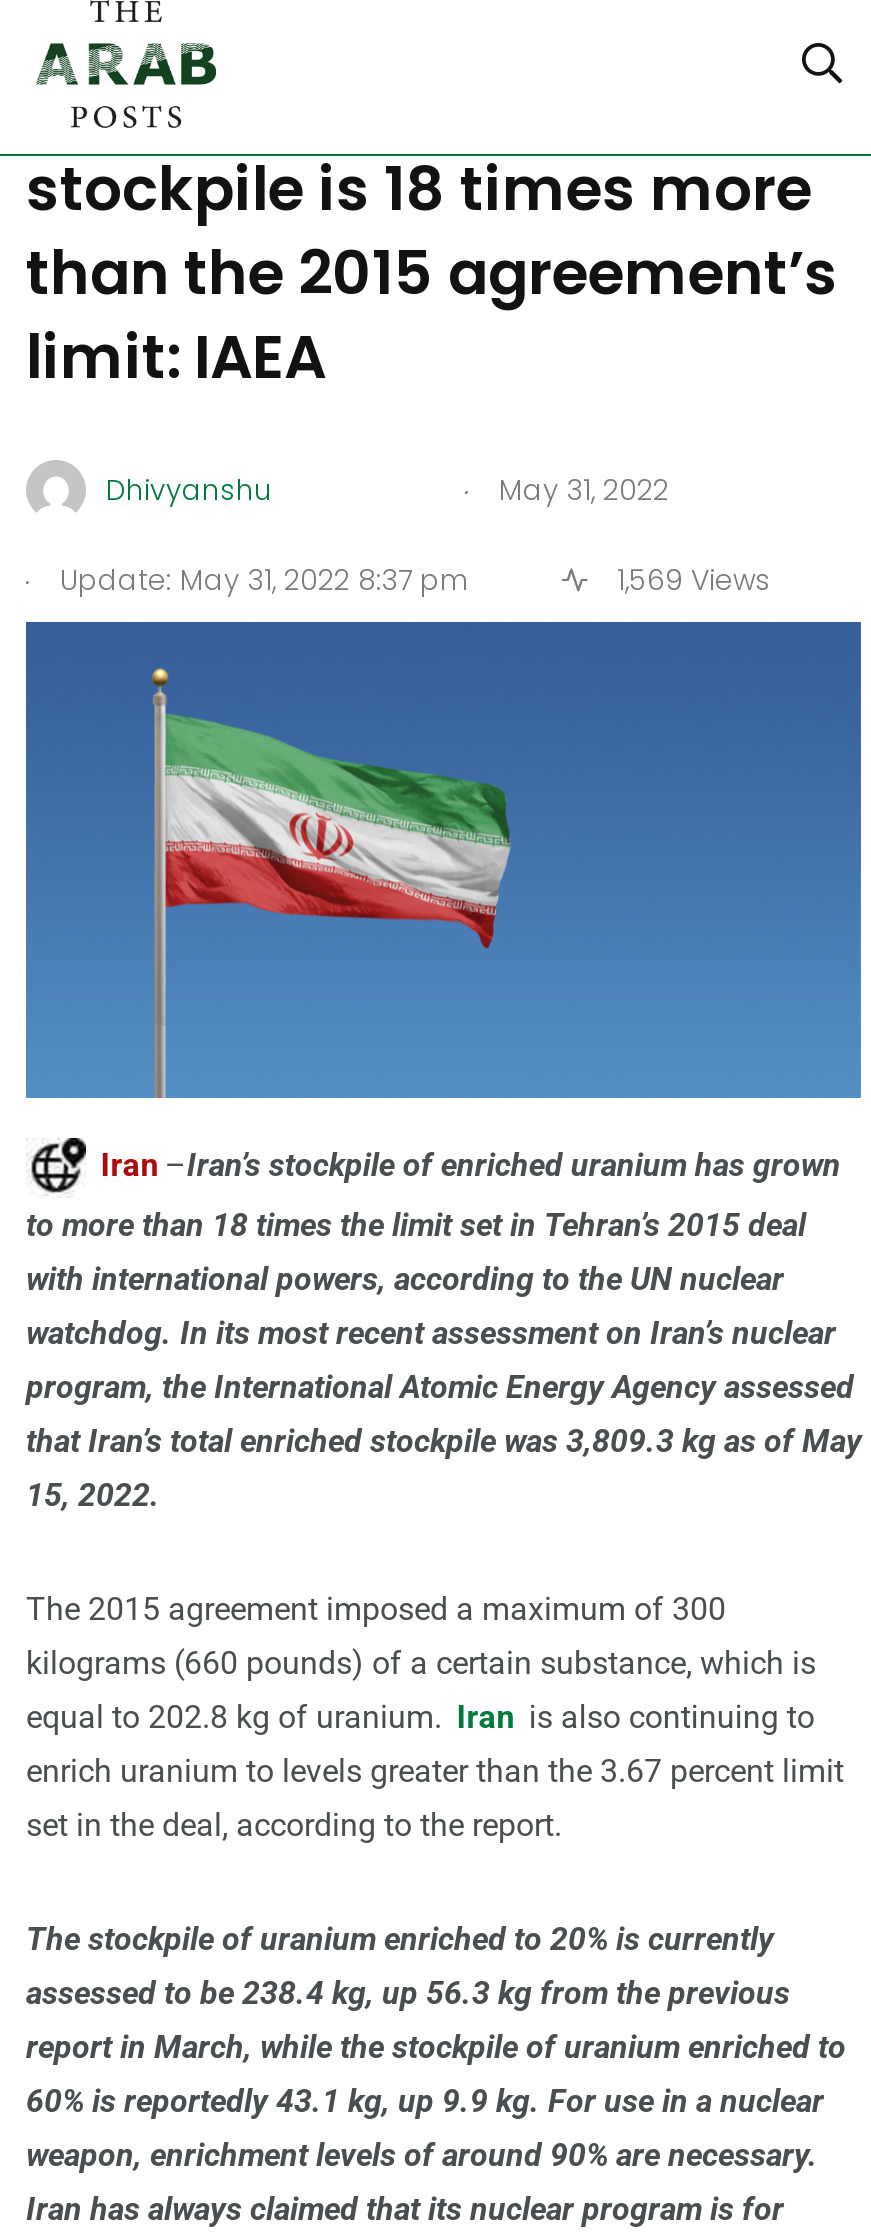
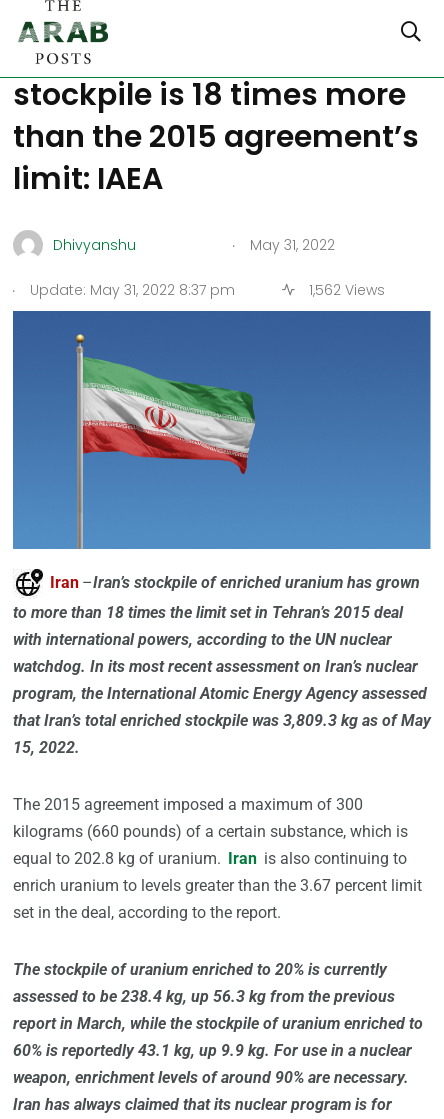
[609,560,771,600] 1,569 Views -> [305,280,385,300] 1,562 Views

